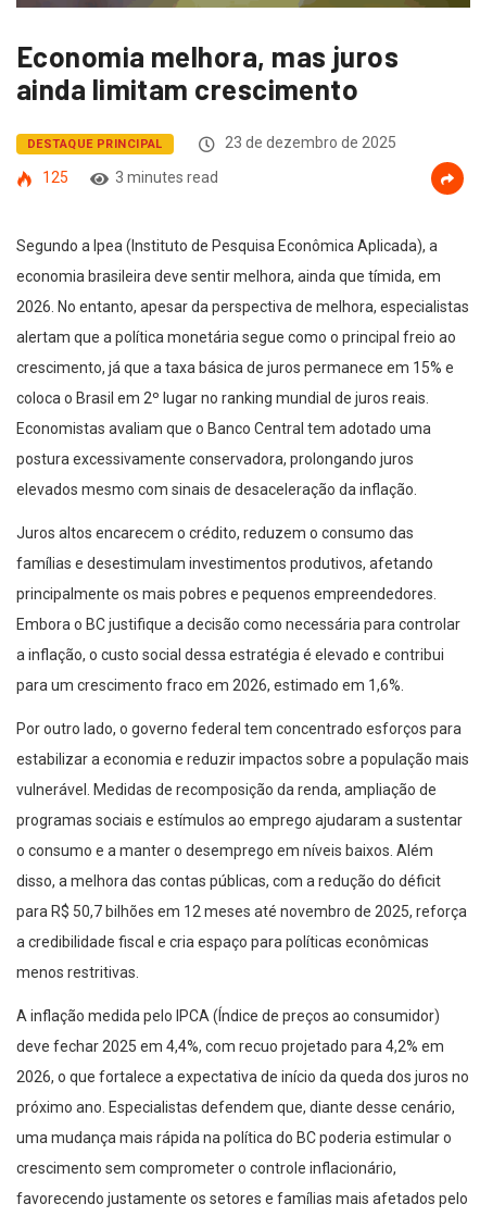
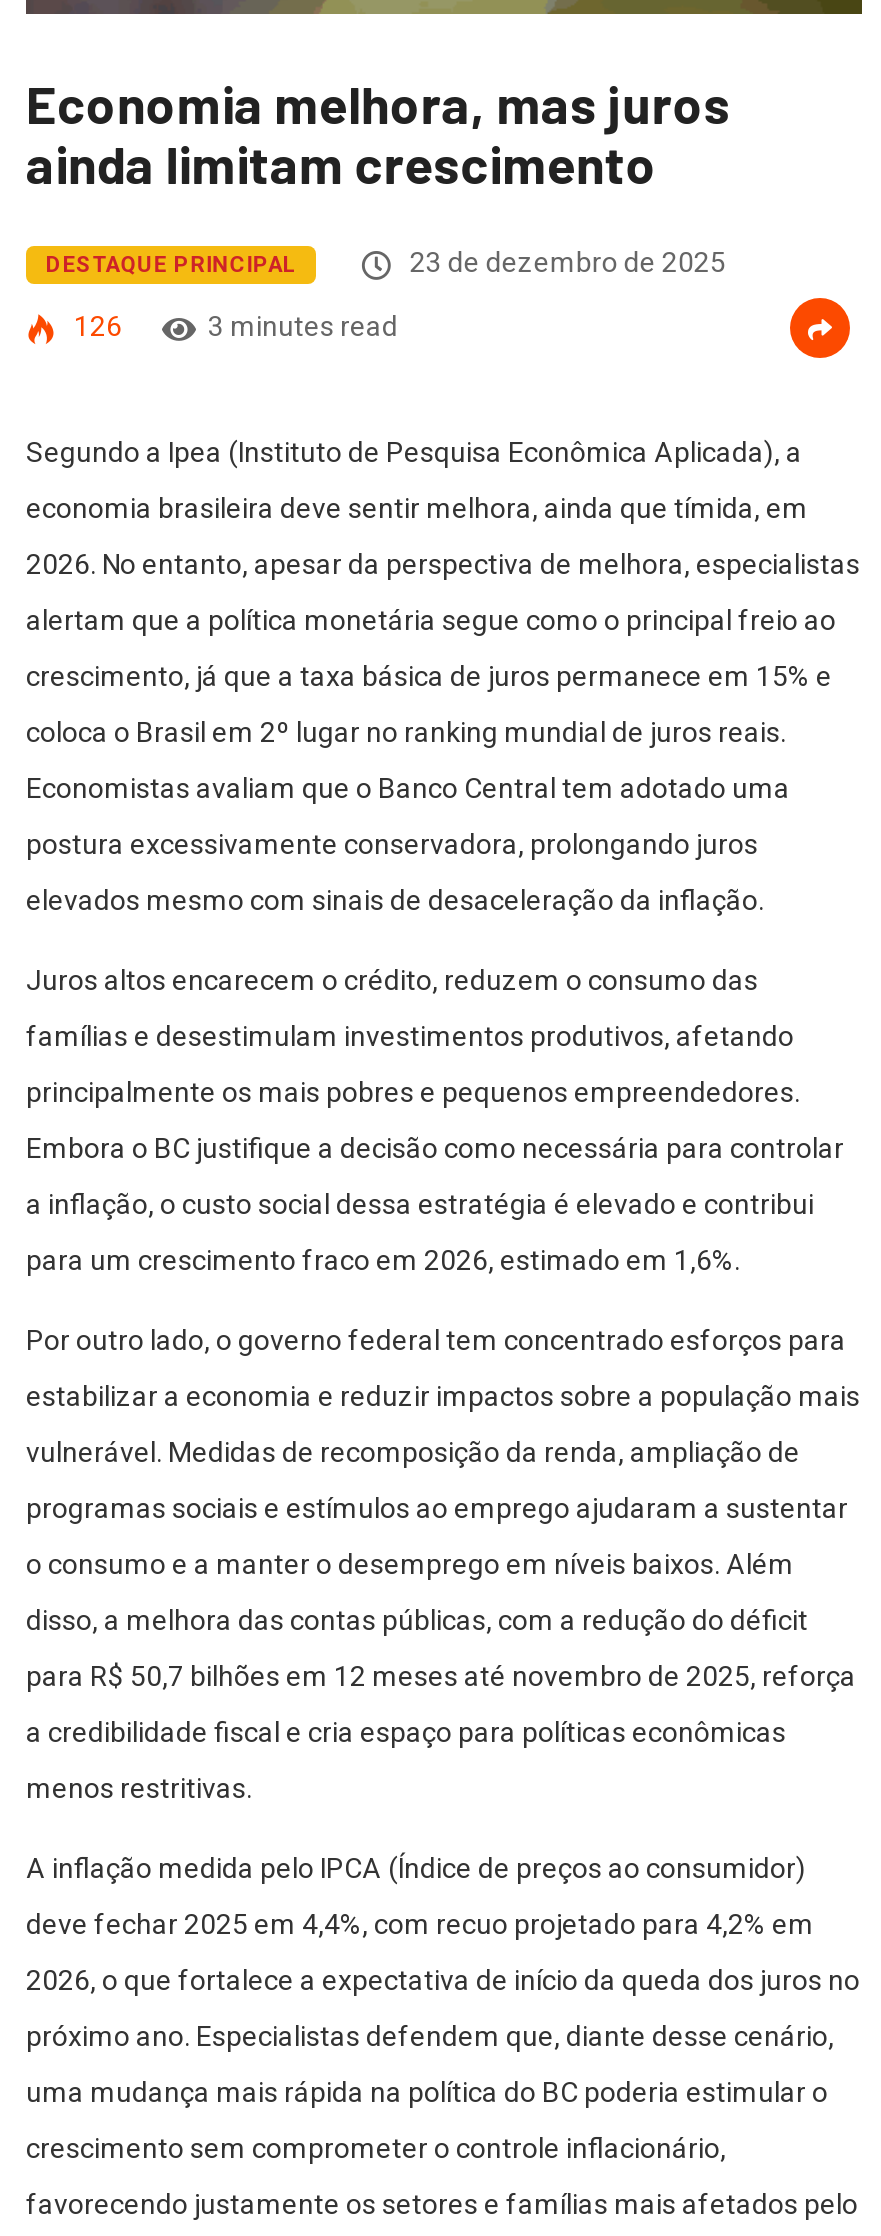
[39,169,68,186] 125 -> [68,310,122,342] 126

